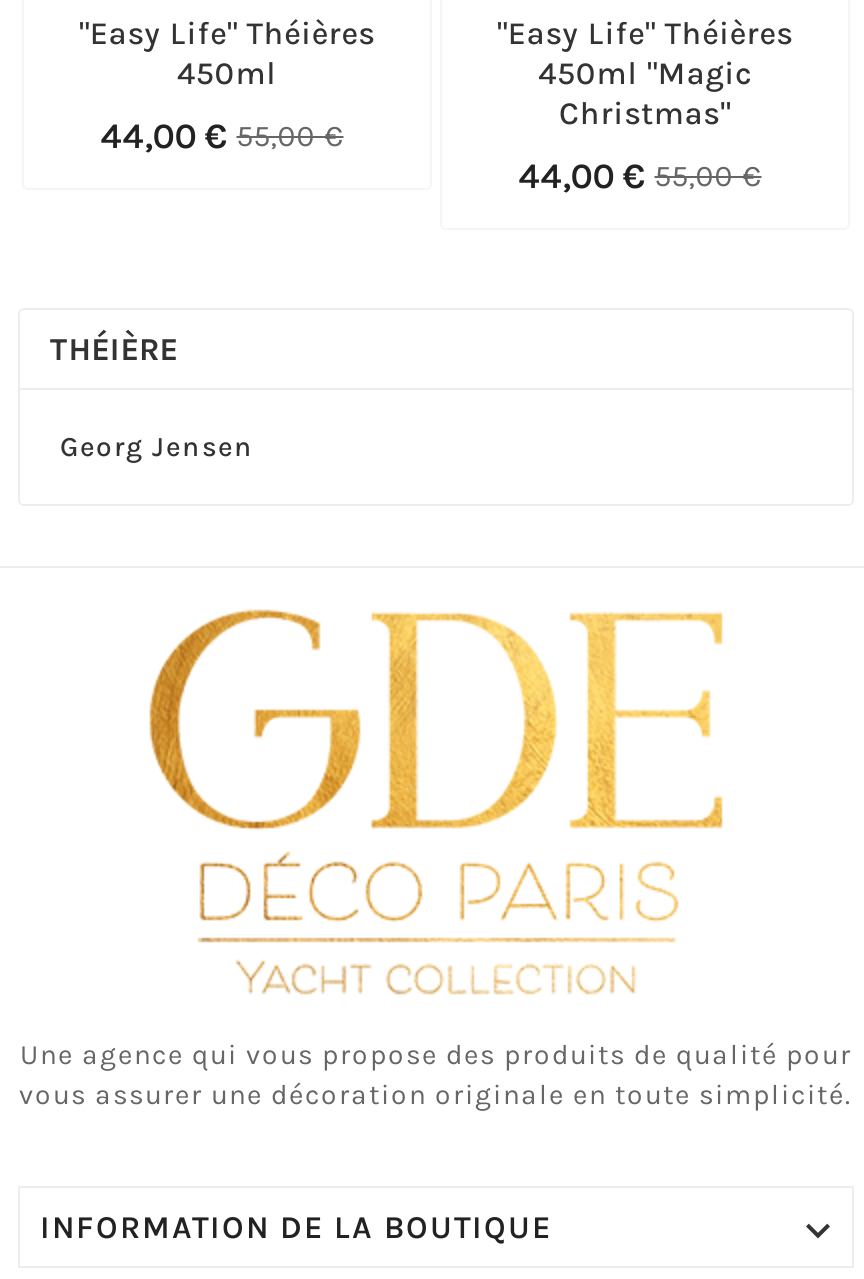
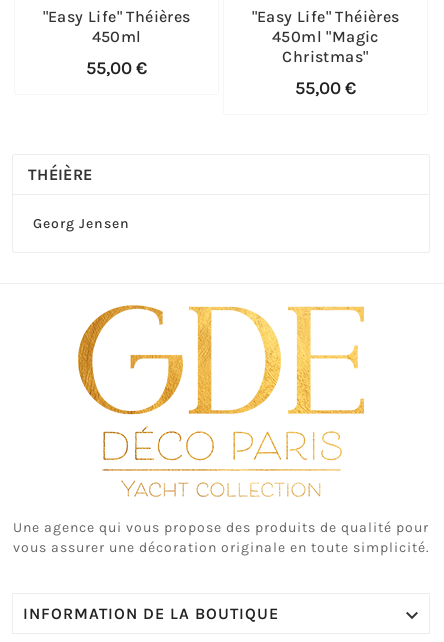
[100,114,344,158] 44,00 € 55,00 € -> [86,57,147,79] 55,00 €
[518,154,762,198] 44,00 € 55,00 € -> [295,77,356,99] 55,00 €

